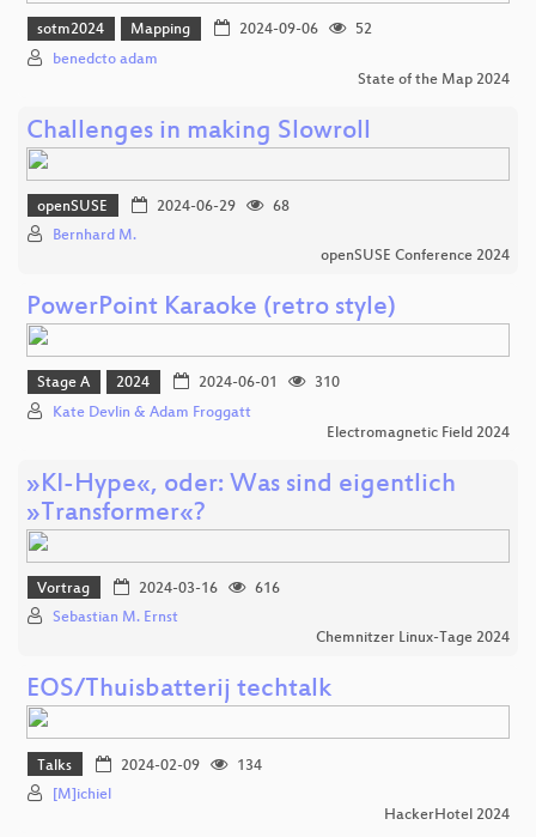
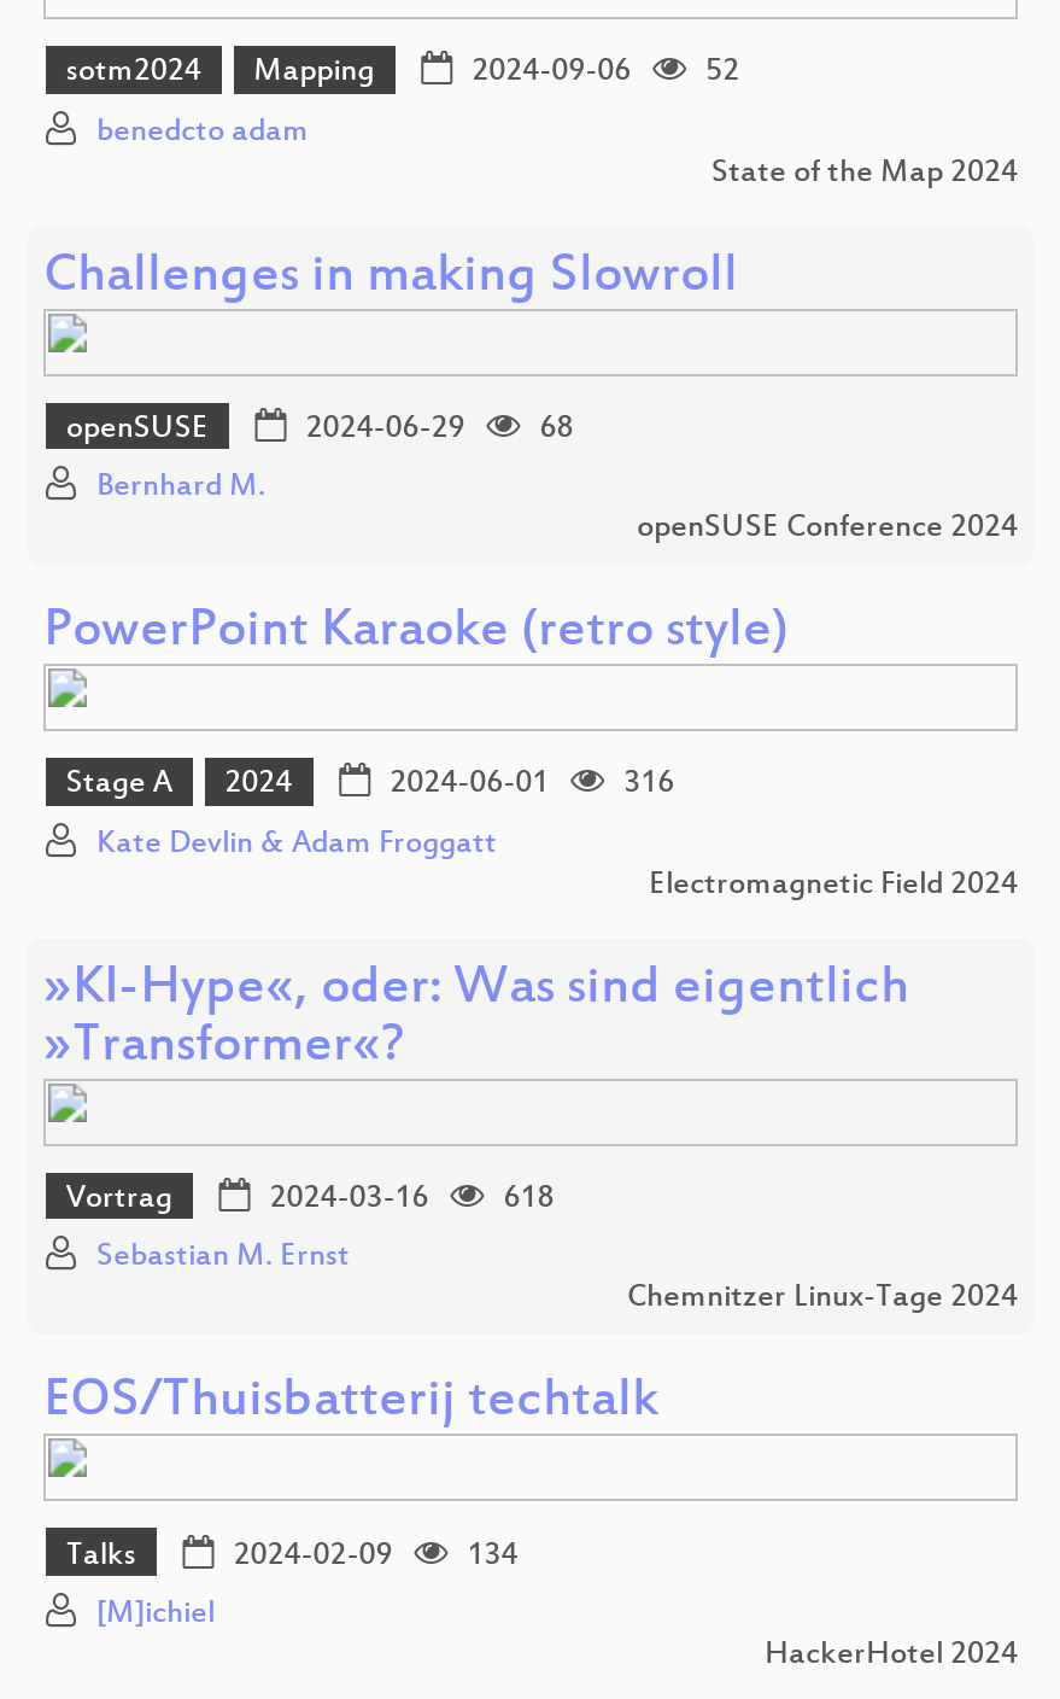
[311,375,339,392] 310 -> [616,768,674,802] 316
[135,581,280,598] 2024-03-16 616 -> [262,1183,554,1216] 2024-03-16 618

